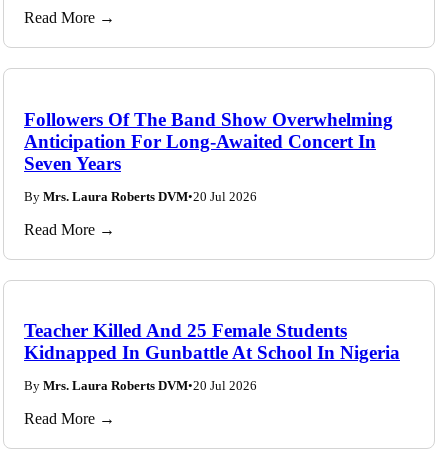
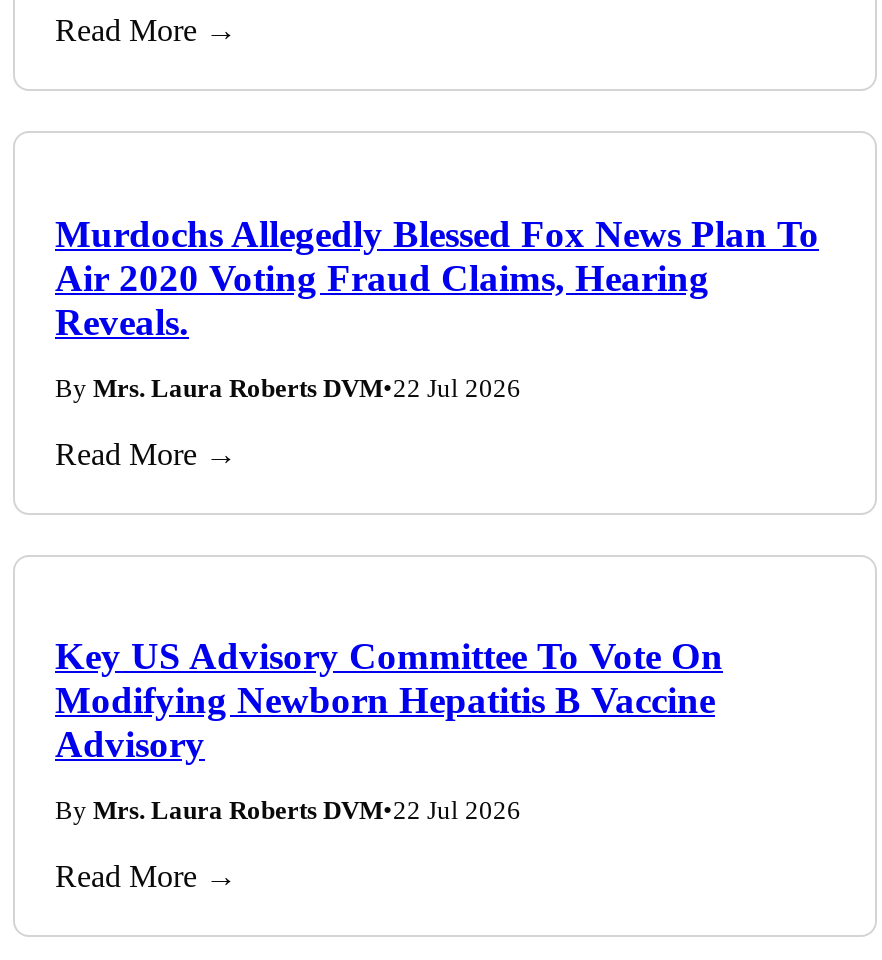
[24,108,393,173] Followers Of The Band Show Overwhelming | Anticipation For Long-Awaited Concert In | Seven Years -> [55,212,819,342] Murdochs Allegedly Blessed Fox News Plan To | Air 2020 Voting Fraud Claims, Hearing | Reveals.
[24,189,257,203] By Mrs. Laura Roberts DVM•20 Jul 2026 -> [55,374,521,402] By Mrs. Laura Roberts DVM•22 Jul 2026
[24,320,400,363] Teacher Killed And 25 Female Students | Kidnapped In Gunbattle At School In Nigeria -> [55,634,723,764] Key US Advisory Committee To Vote On | Modifying Newborn Hepatitis B Vaccine | Advisory
[24,379,257,393] By Mrs. Laura Roberts DVM•20 Jul 2026 -> [55,796,521,824] By Mrs. Laura Roberts DVM•22 Jul 2026

